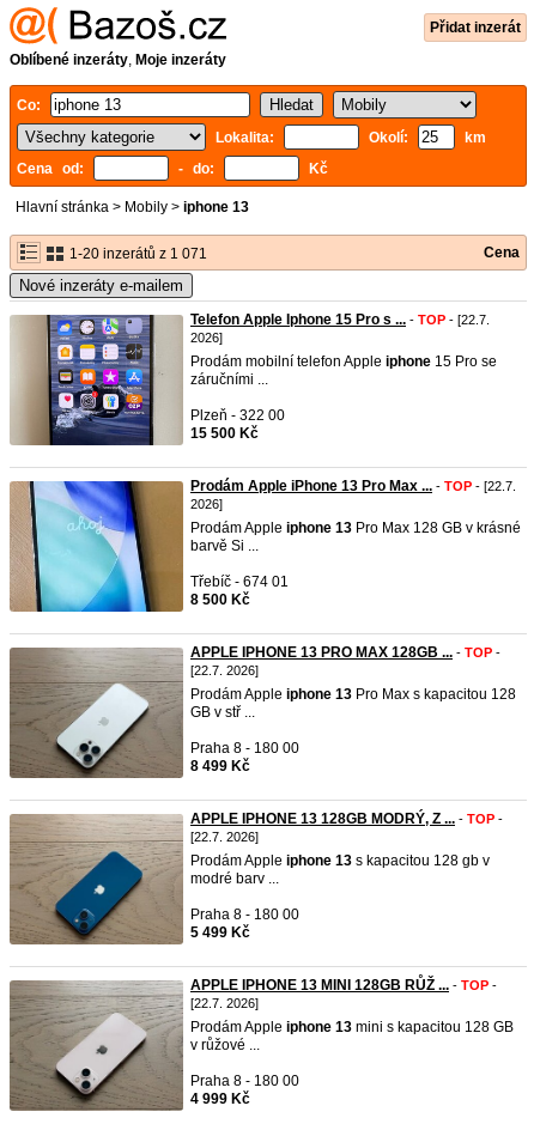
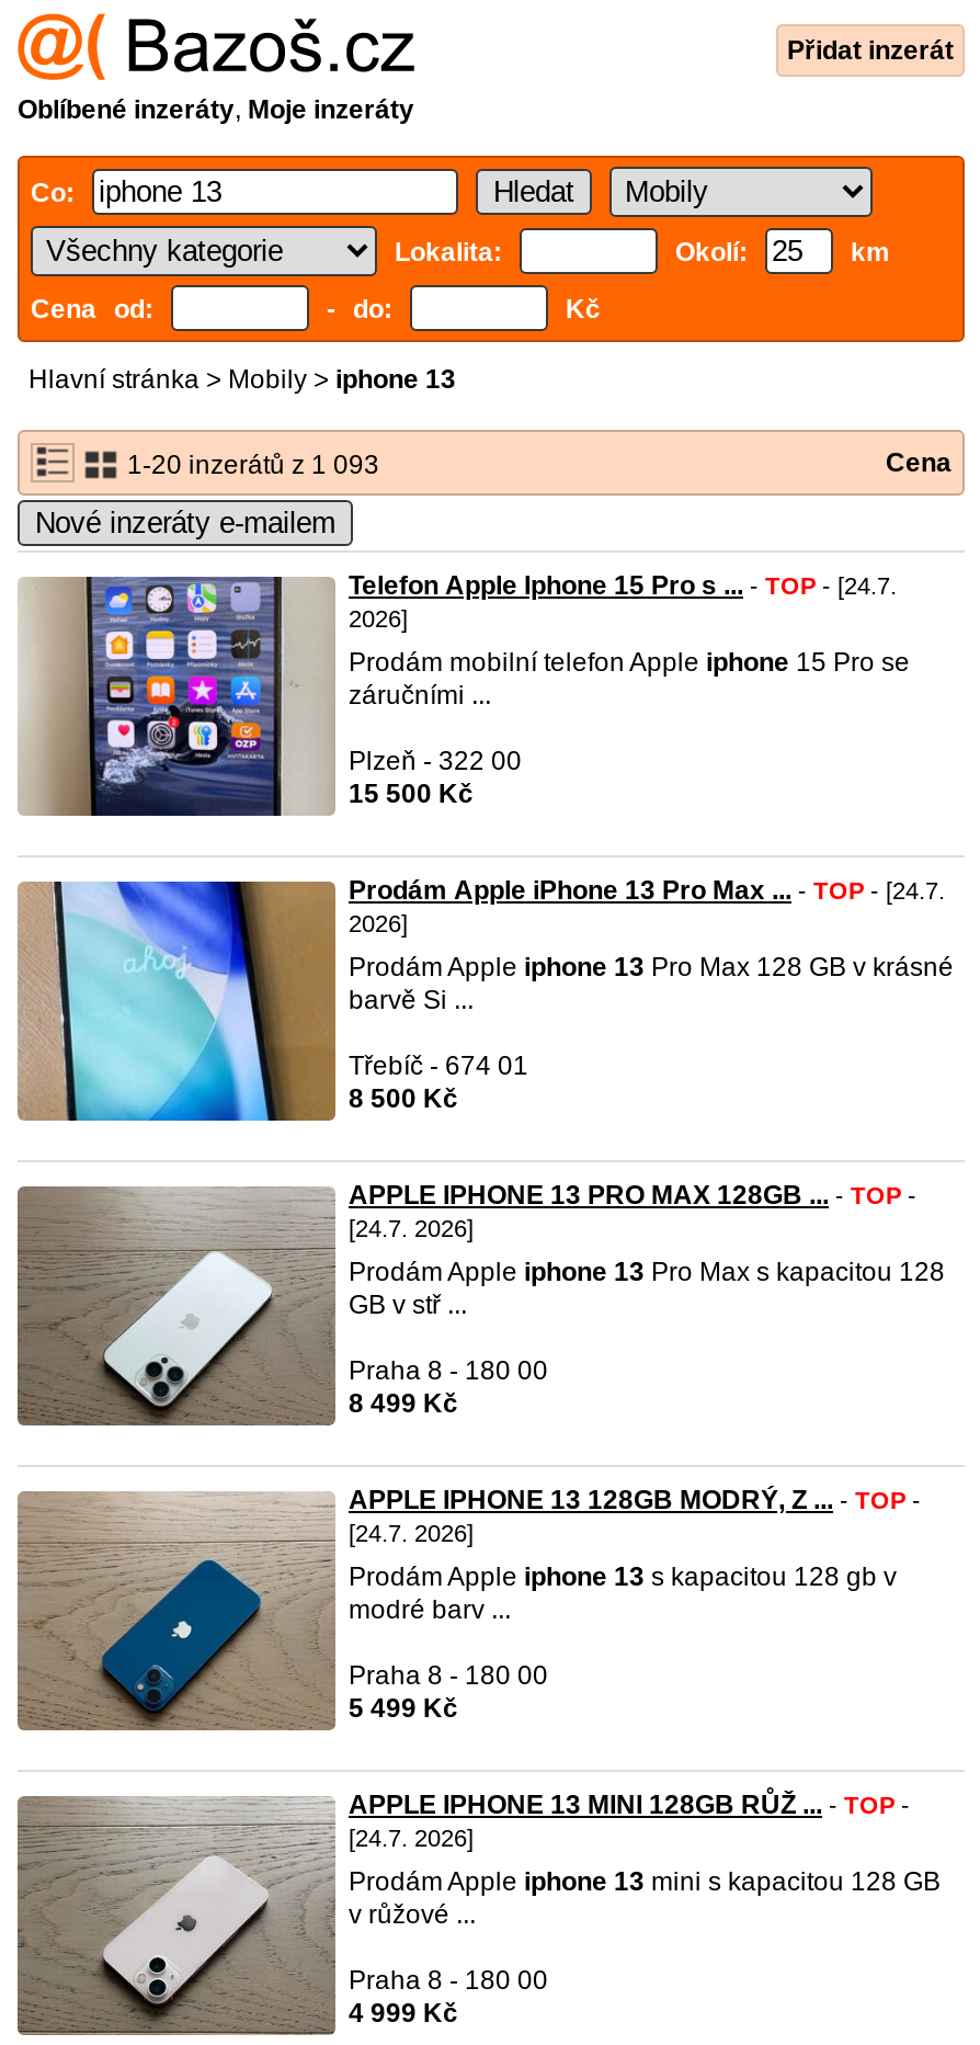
[66,245,207,262] 1-20 inzerátů z 1 071 -> [121,450,379,480] 1-20 inzerátů z 1 093
[190,311,490,328] Telefon Apple Iphone 15 Pro s ... - TOP - [22.7. -> [349,570,897,601] Telefon Apple Iphone 15 Pro s ... - TOP - [24.7.
[190,478,516,494] Prodám Apple iPhone 13 Pro Max ... - TOP - [22.7. -> [349,875,945,906] Prodám Apple iPhone 13 Pro Max ... - TOP - [24.7.
[190,663,259,678] [22.7. 2026] -> [349,1215,474,1241] [24.7. 2026]
[190,830,259,844] [22.7. 2026] -> [349,1520,474,1546] [24.7. 2026]
[190,996,259,1010] [22.7. 2026] -> [349,1825,474,1851] [24.7. 2026]

